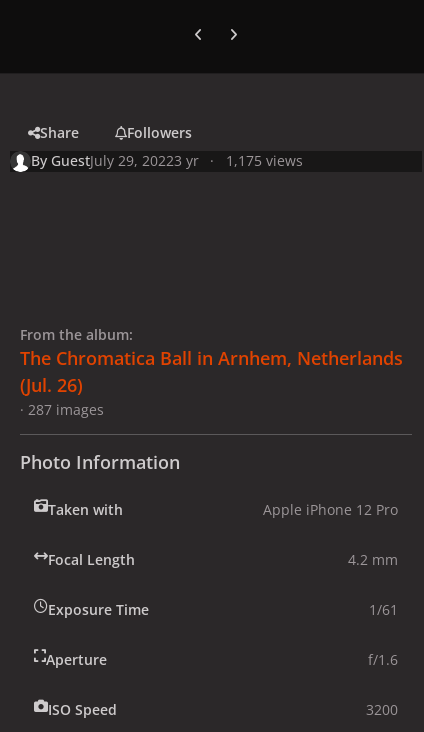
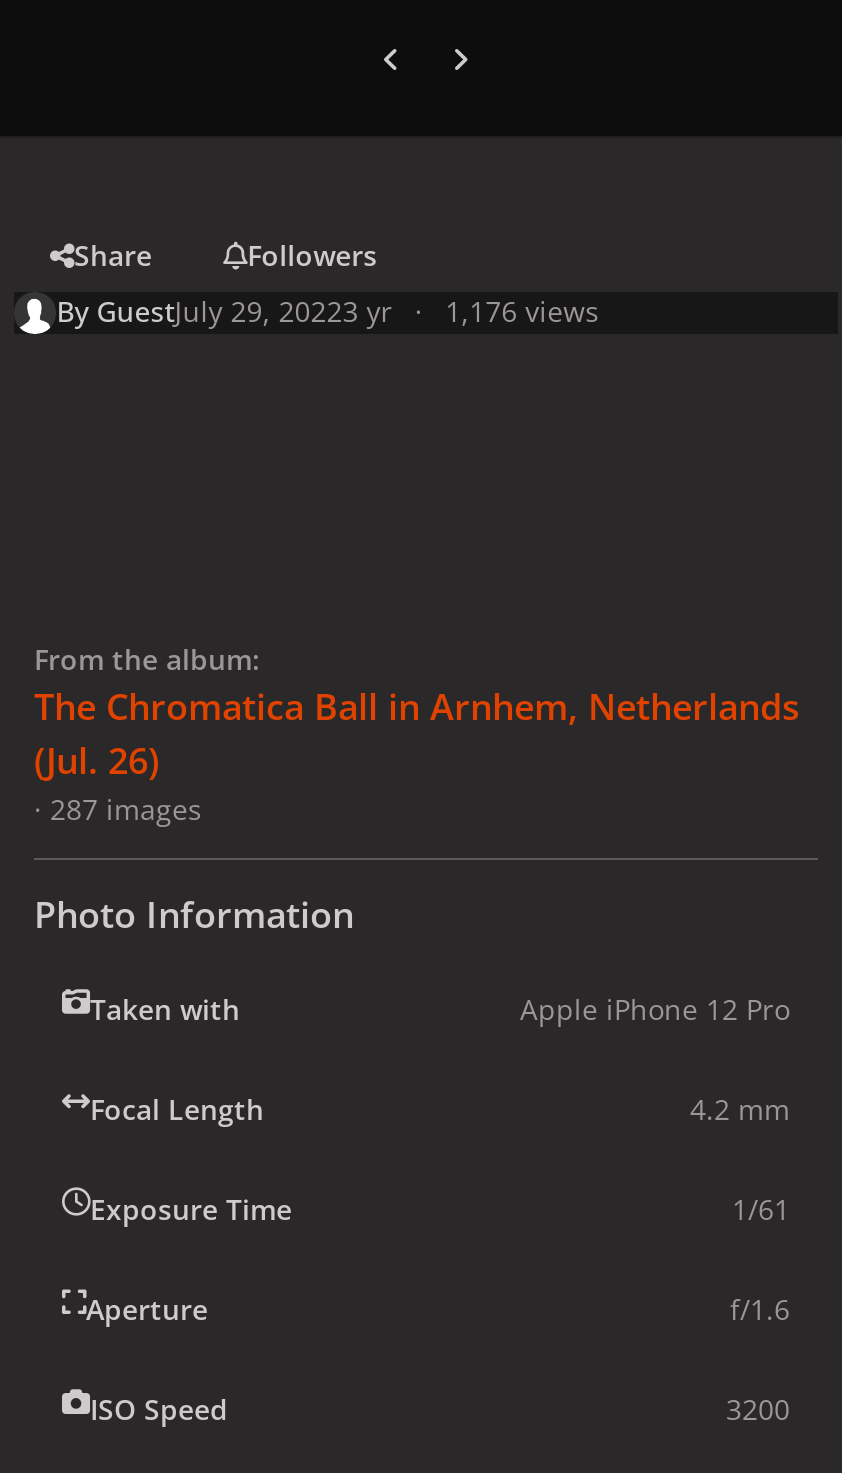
[31,151,303,170] By GuestJuly 29, 20223 yr 1,175 views -> [56,292,599,330] By GuestJuly 29, 20223 yr 1,176 views

